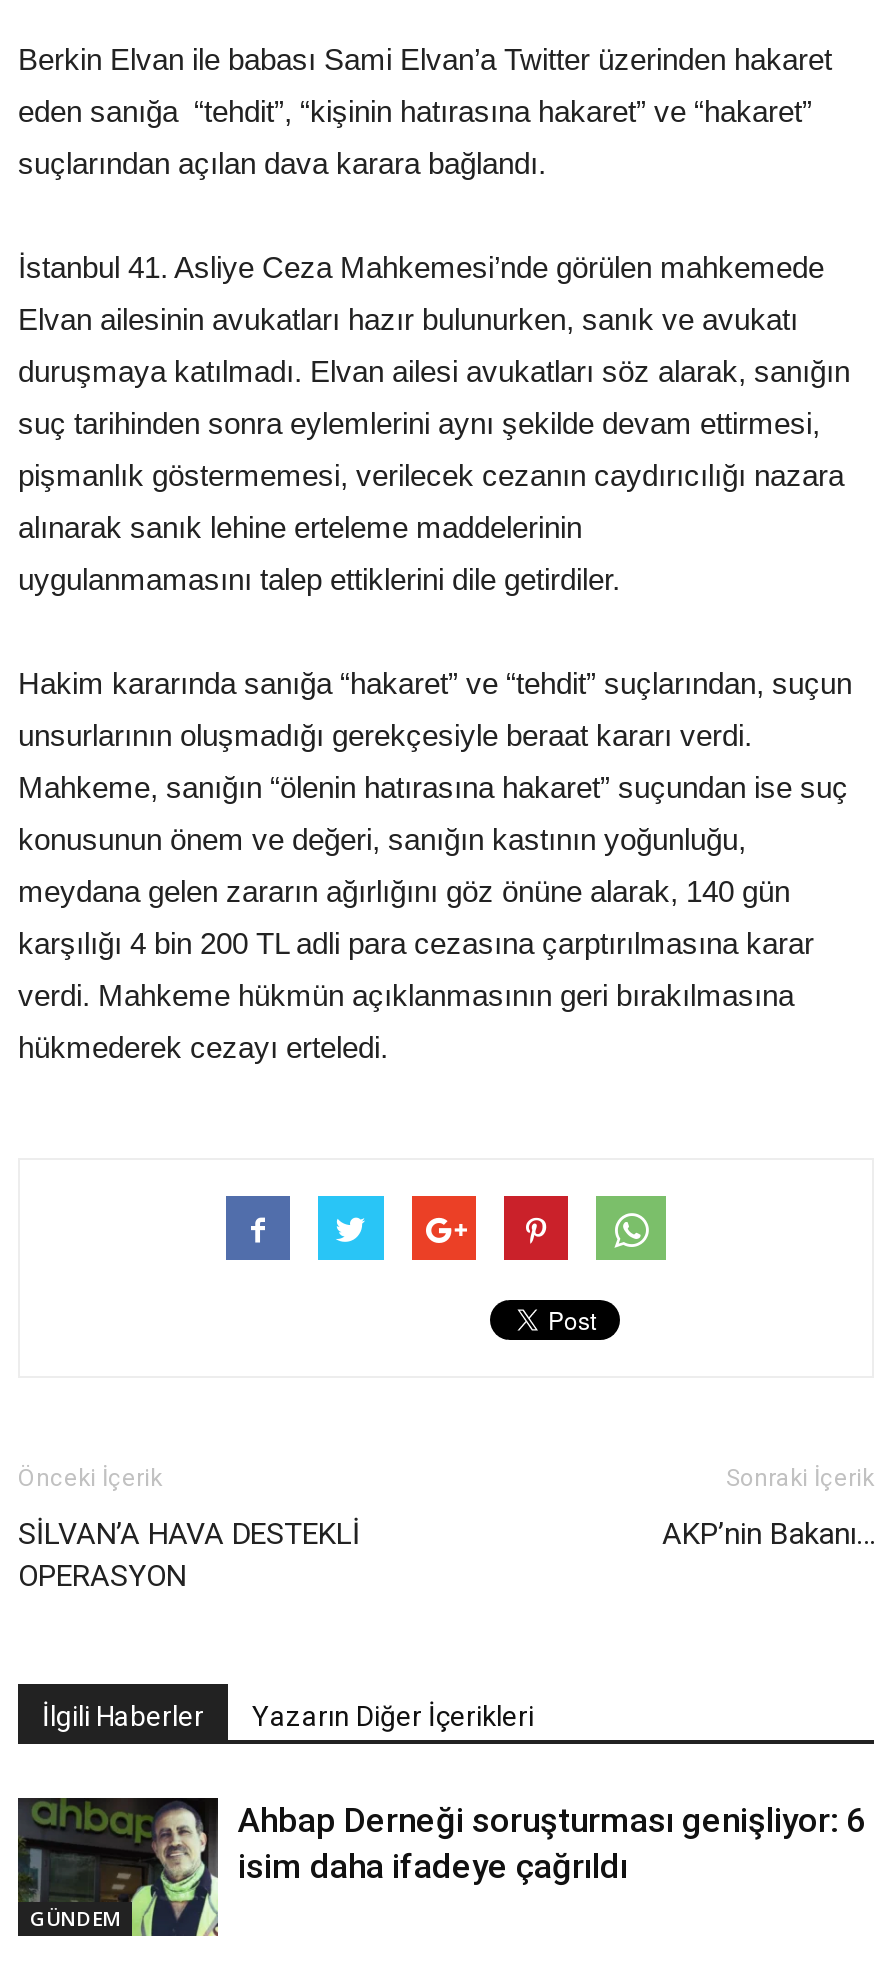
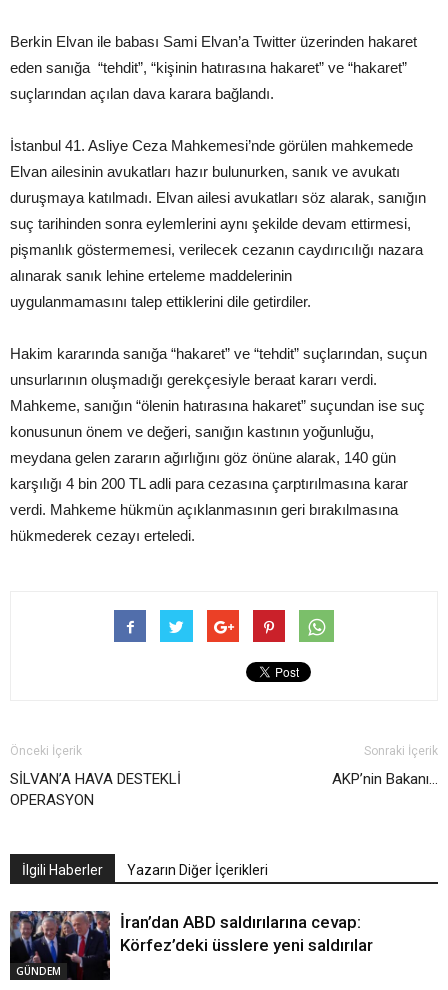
[16,1796,866,1938] [image] | Ahbap Derneği soruşturması genişliyor: 6 | isim daha ifadeye çağrıldı -> [9,910,373,981] [image] | İran’dan ABD saldırılarına cevap: | Körfez’deki üsslere yeni saldırılar

